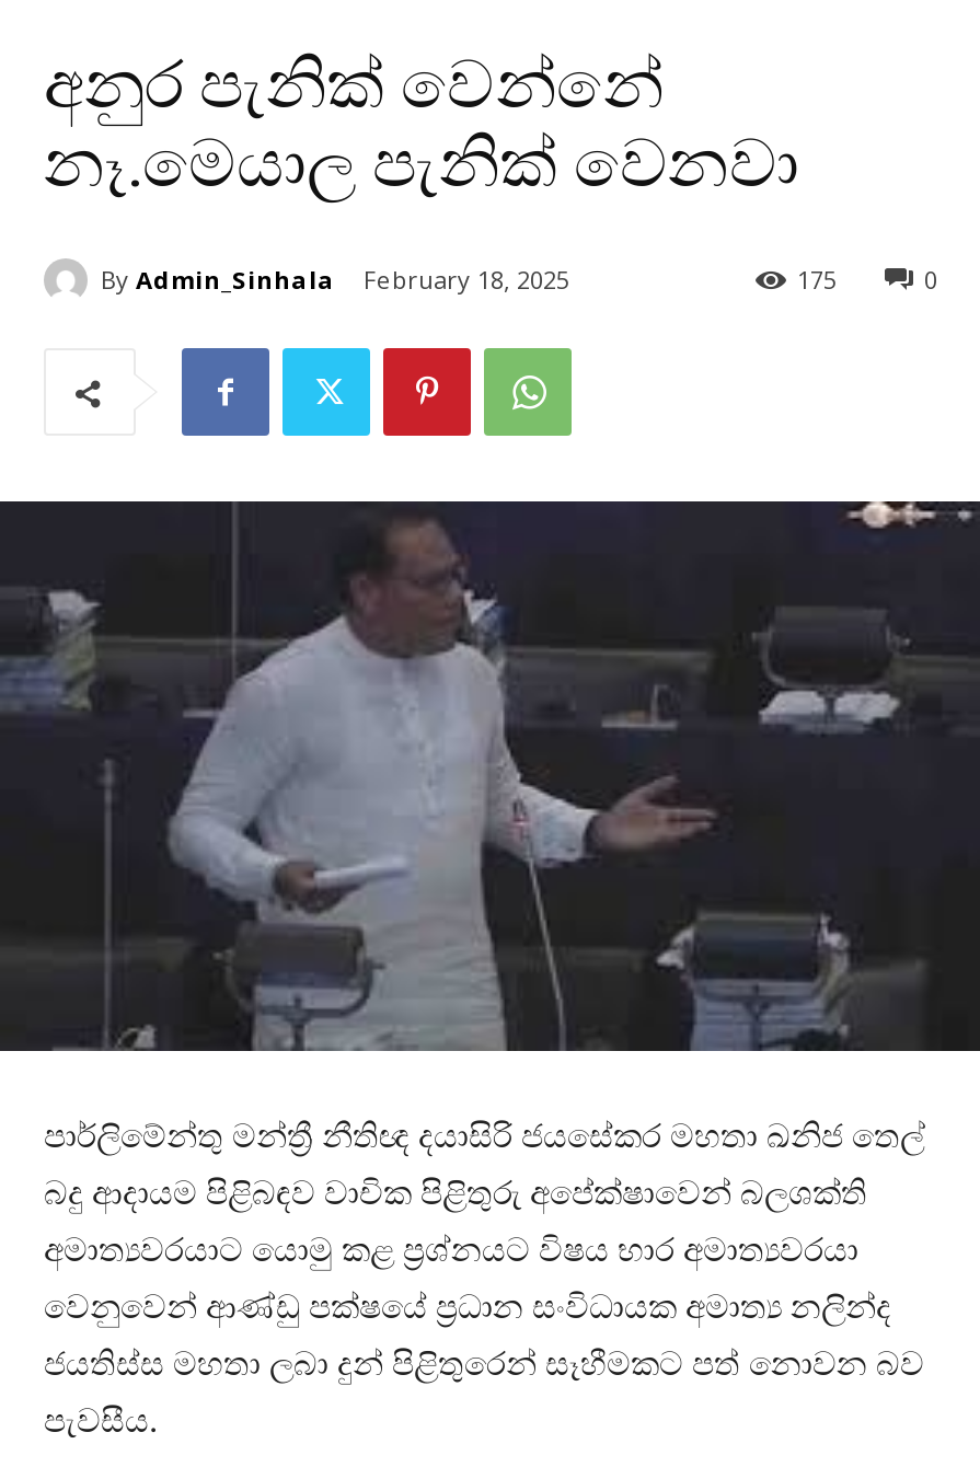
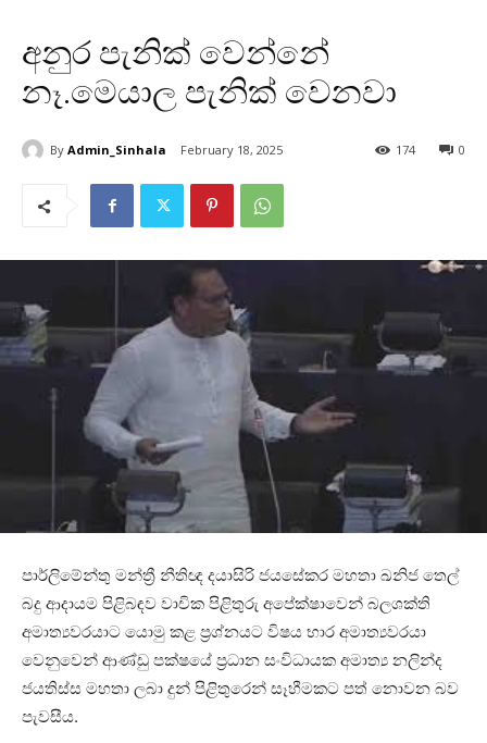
[797,263,837,296] 175 -> [396,142,415,158] 174

